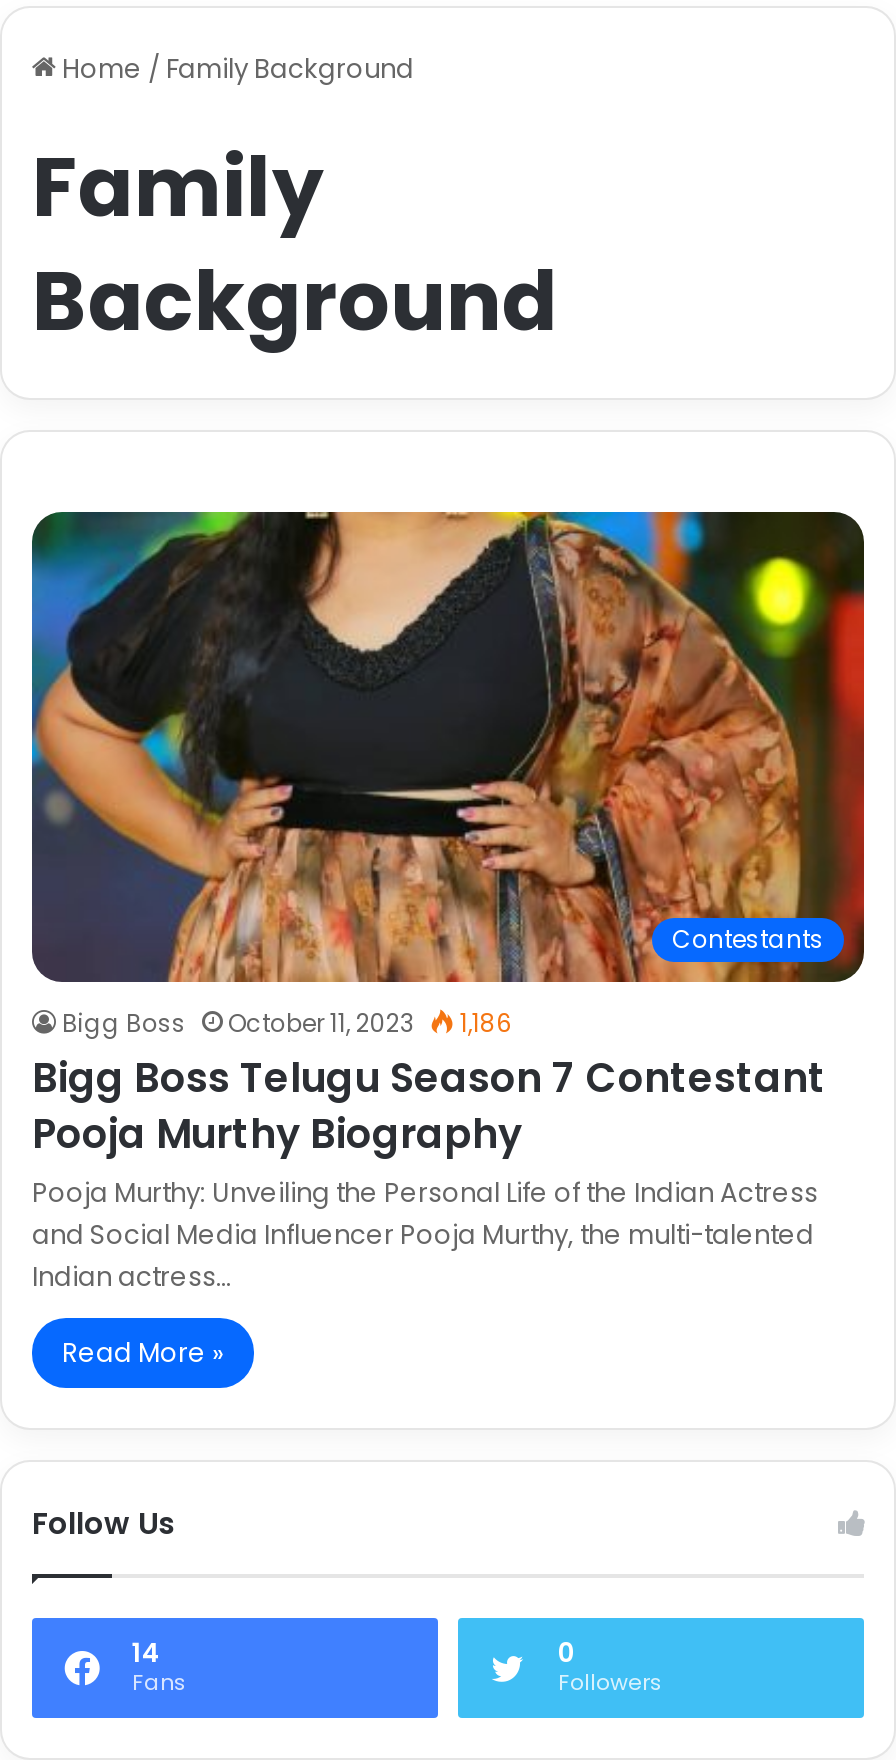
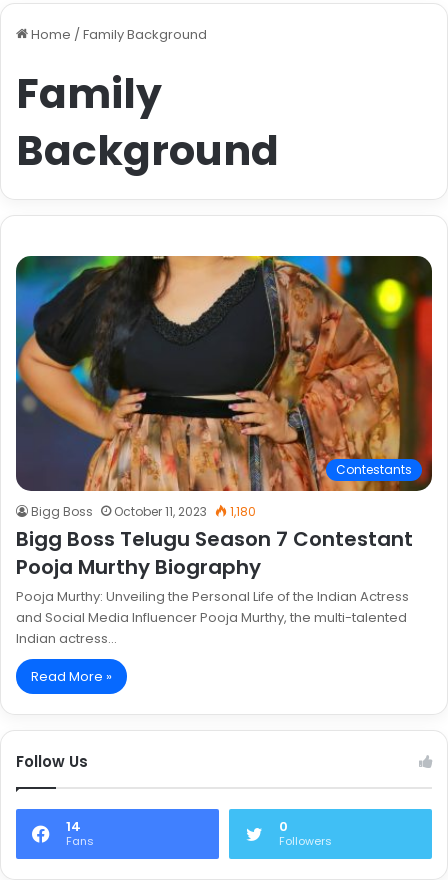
[62,1006,512,1040] Bigg Boss October 11, 2023 1,186 -> [31,503,256,520] Bigg Boss October 11, 2023 1,180

